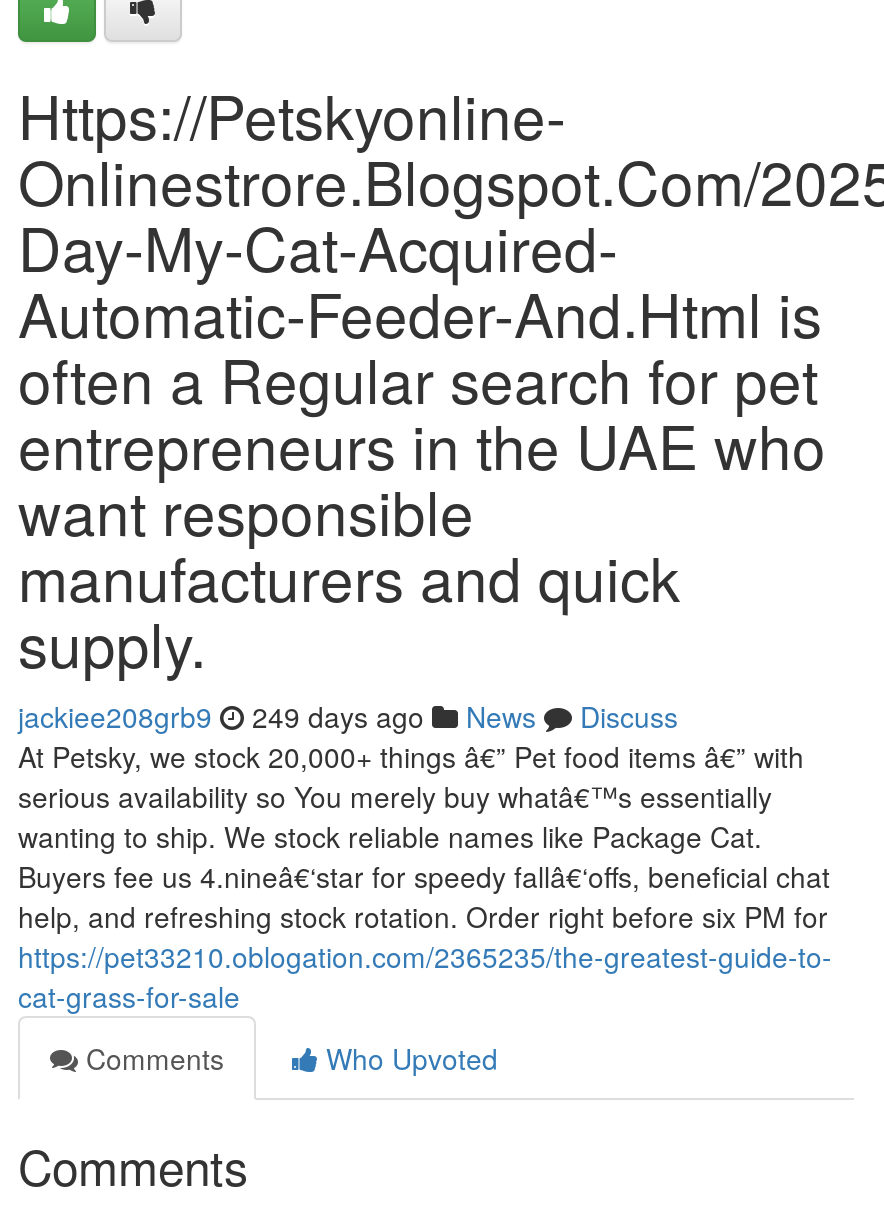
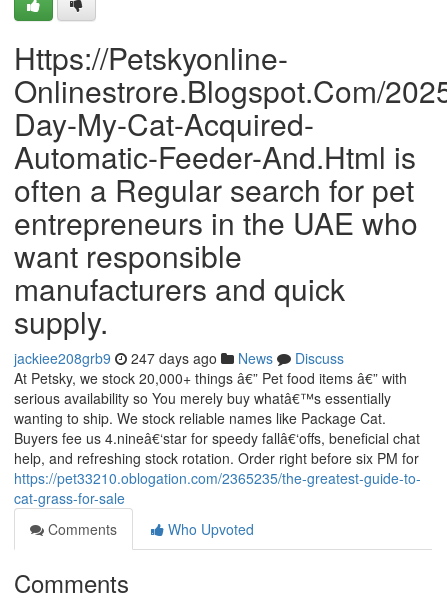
[18,696,678,736] jackiee208grb9 249 days ago News Discuss -> [14,348,344,368] jackiee208grb9 247 days ago News Discuss

